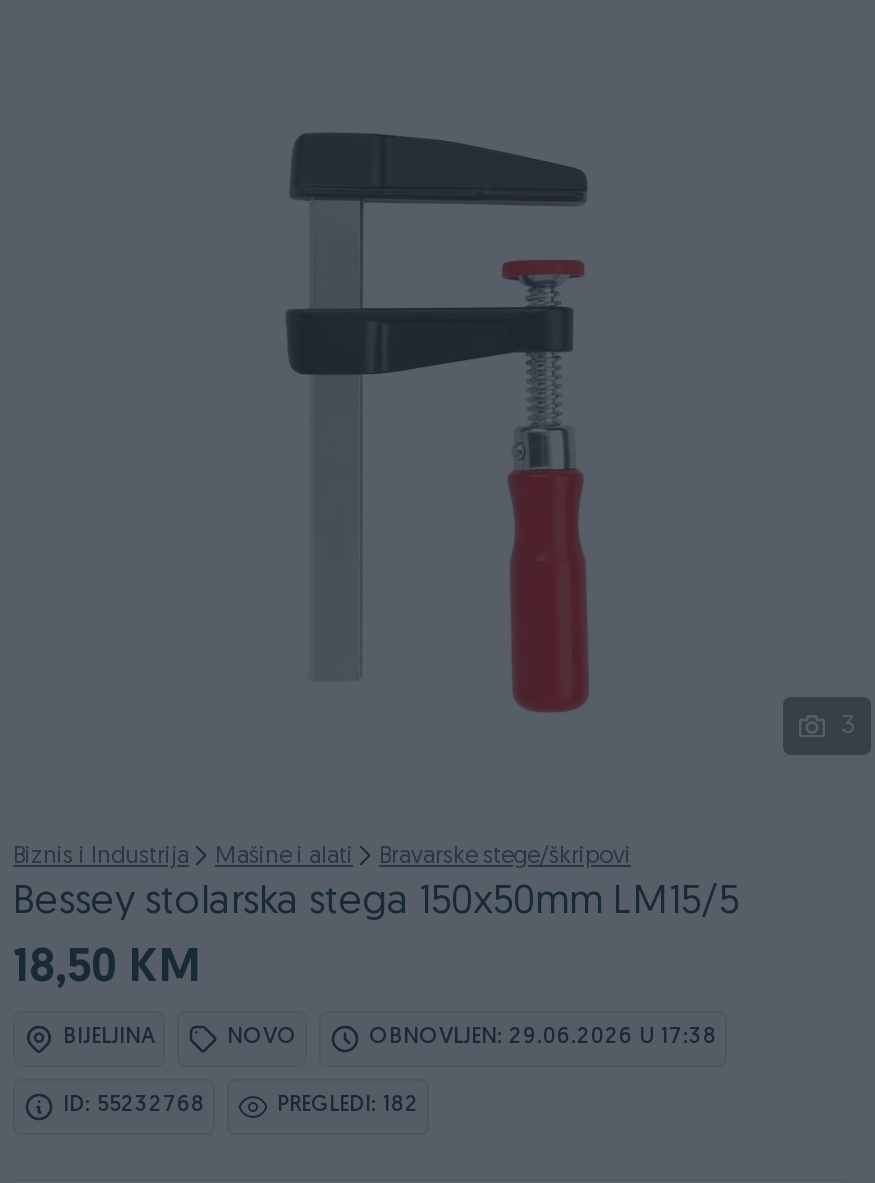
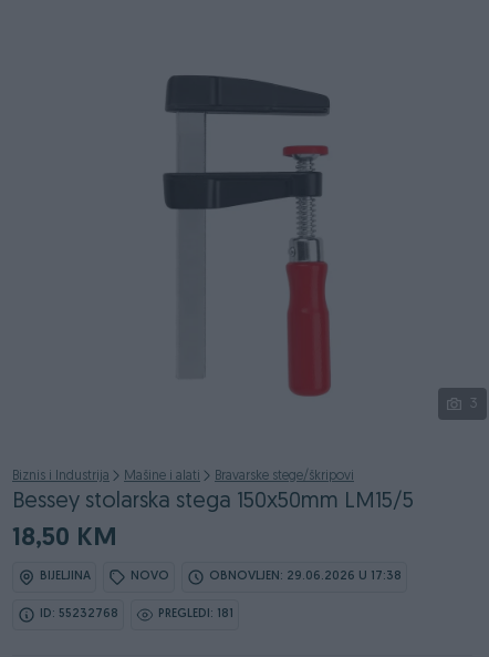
[277,1095,419,1117] PREGLEDI: 182 -> [158,608,233,620] PREGLEDI: 181

